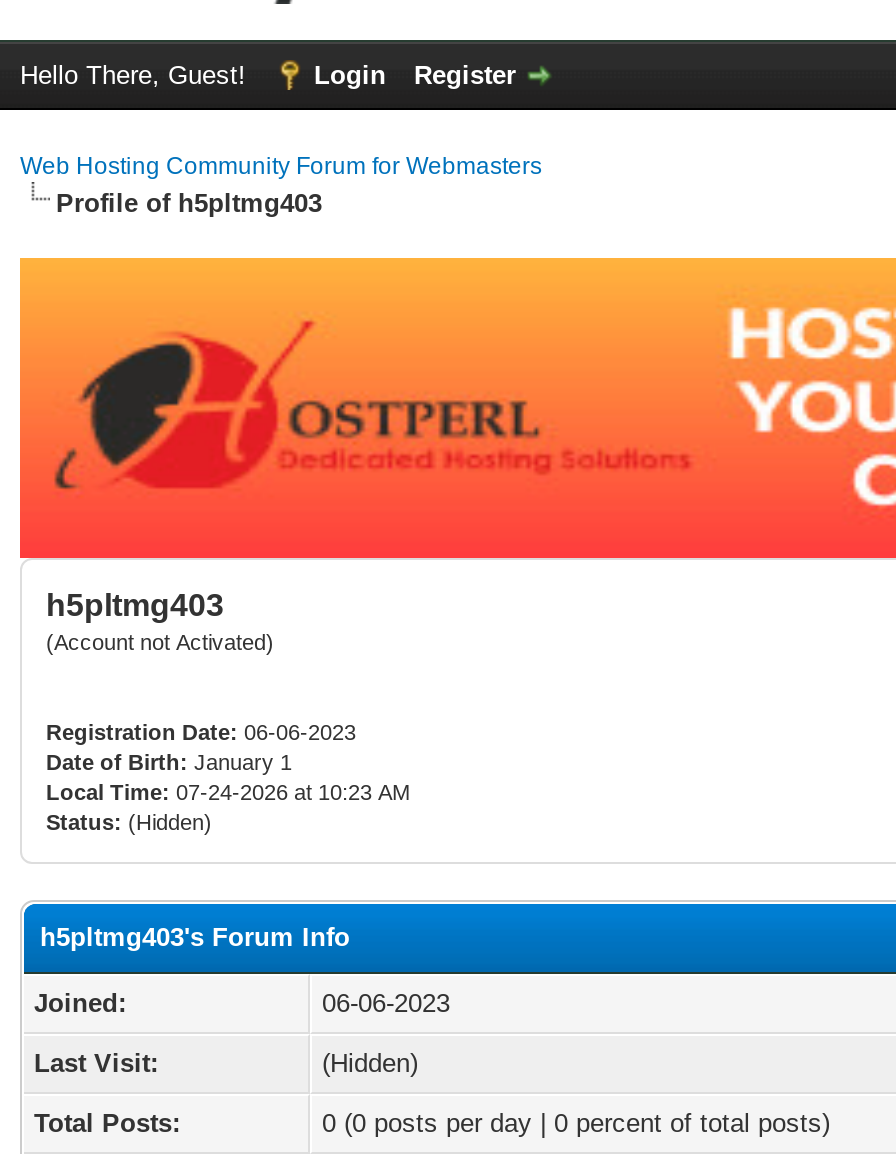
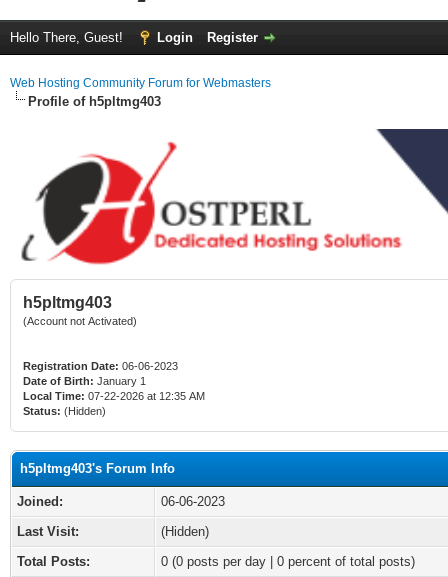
[18,256,890,560] [image] -> [10,128,445,279] [image]
[46,780,410,804] Local Time: 07-24-2026 at 10:23 AM -> [23,390,205,402] Local Time: 07-22-2026 at 12:35 AM

